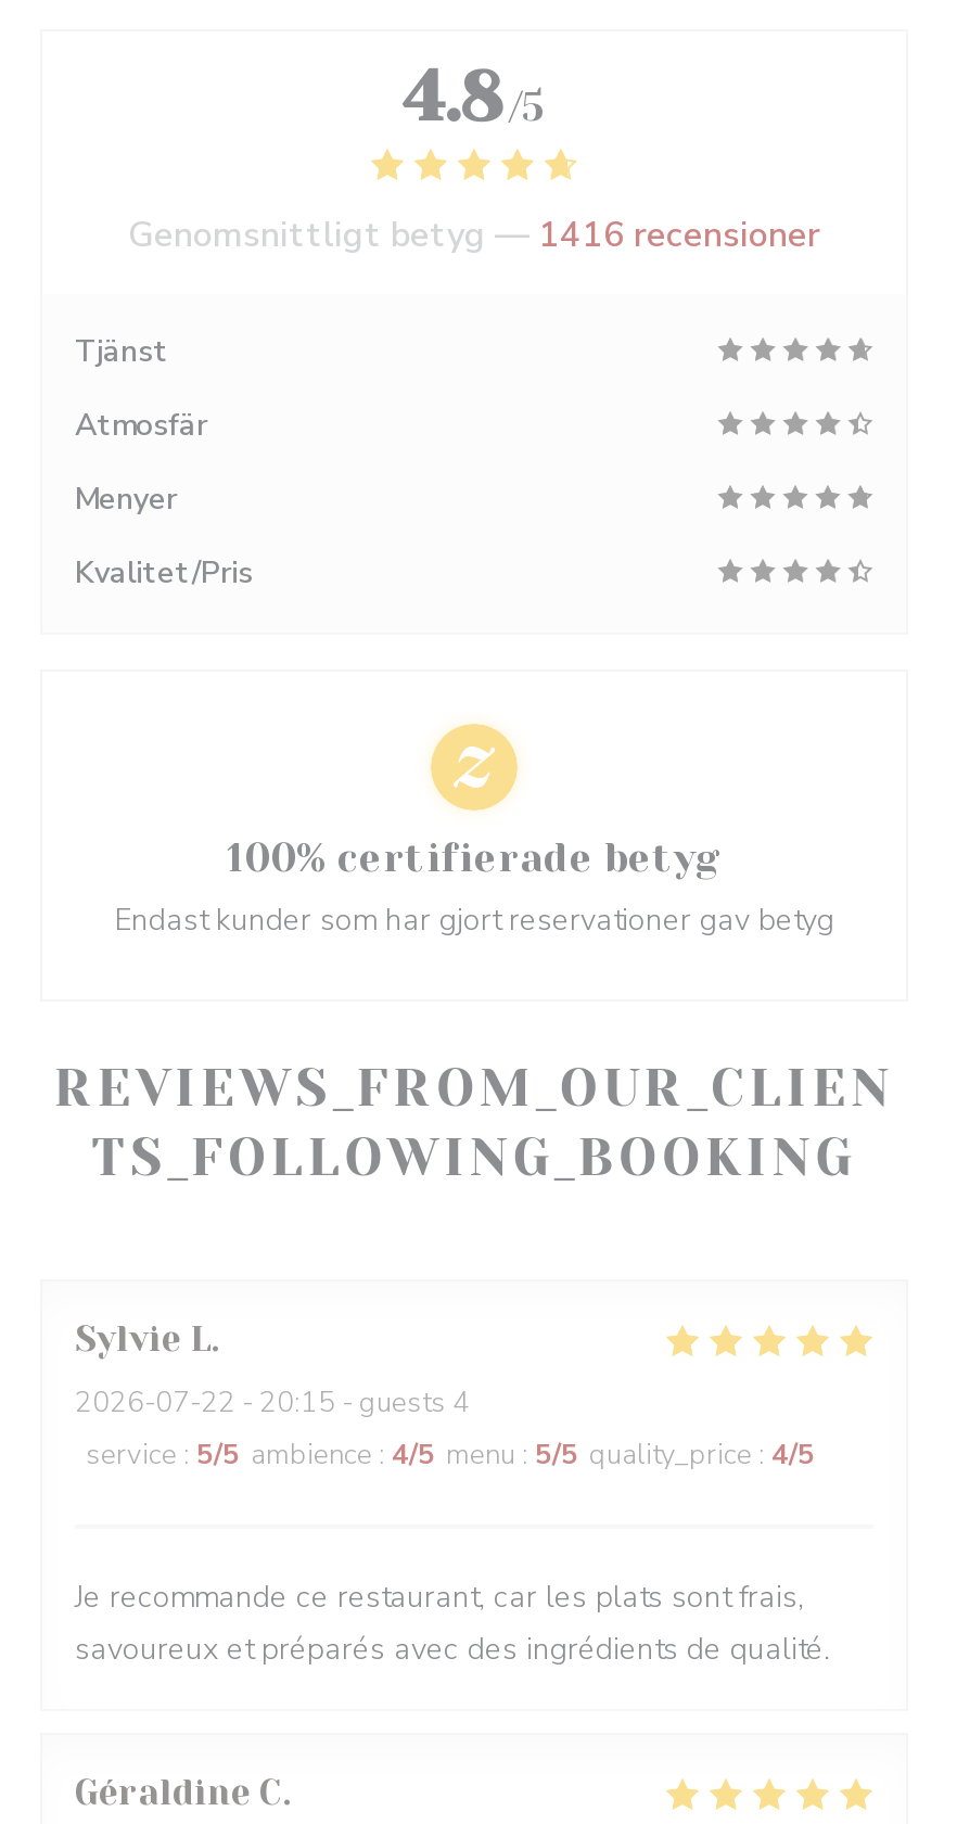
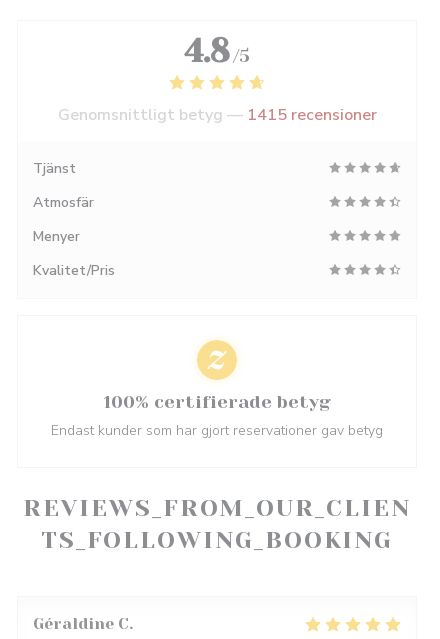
[128,212,820,259] Genomsnittligt betyg — 1416 recensioner -> [57,104,376,126] Genomsnittligt betyg — 1415 recensioner
[75,1318,830,1670] Sylvie L | 2026-07-22 - 20:15 - guests 4 | service: 5/5 ambience: 4/5 menu: 5/5 quality_price: 4/5 | Je recommande ce restaurant, car les plats sont frais, | savoureux et préparés avec des ingrédients de qualité. -> none

